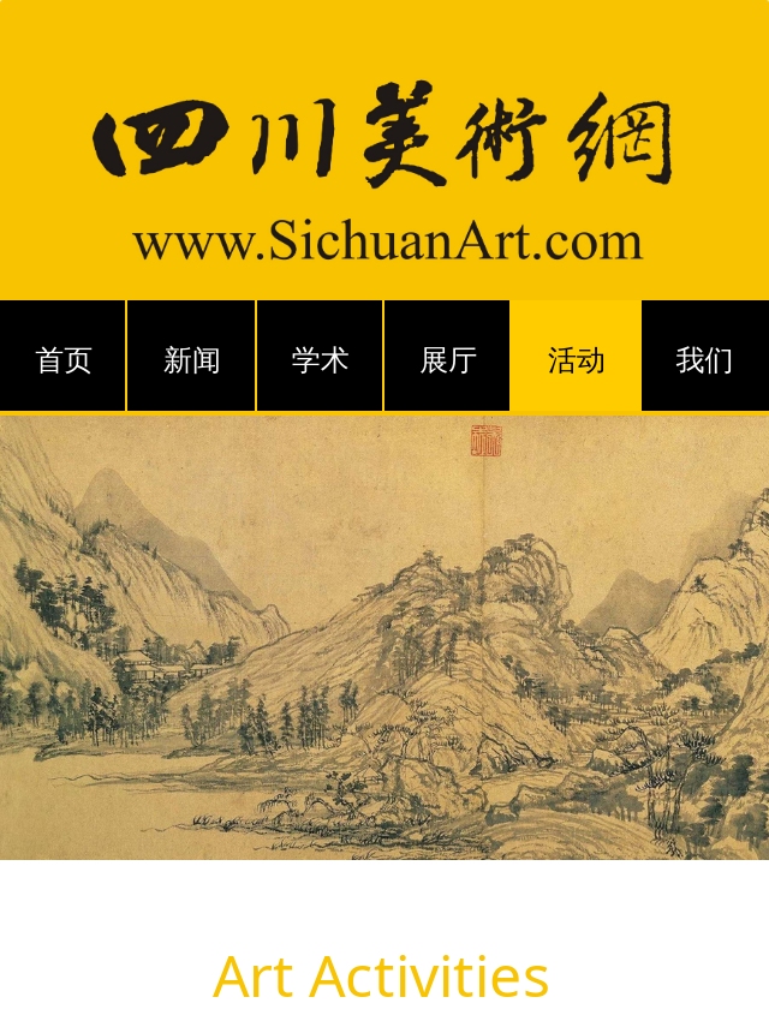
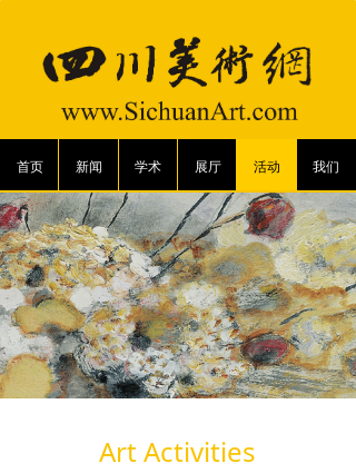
[7,413,762,862] [image] -> [3,191,353,400] [image]

